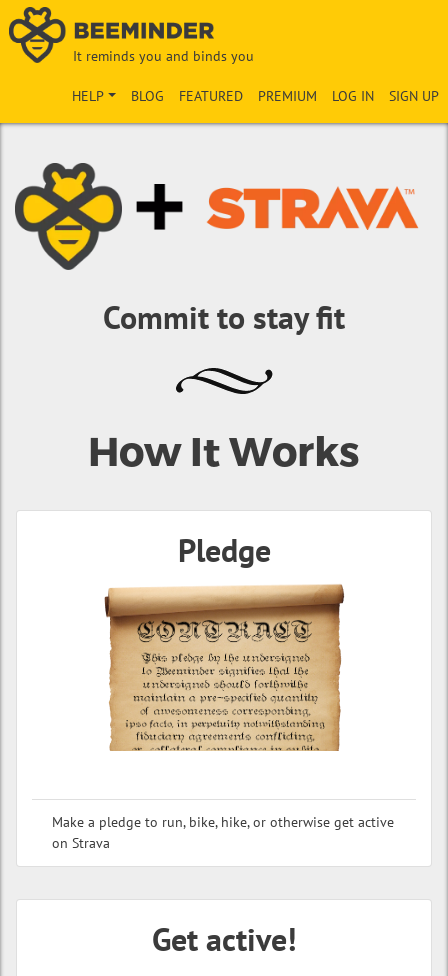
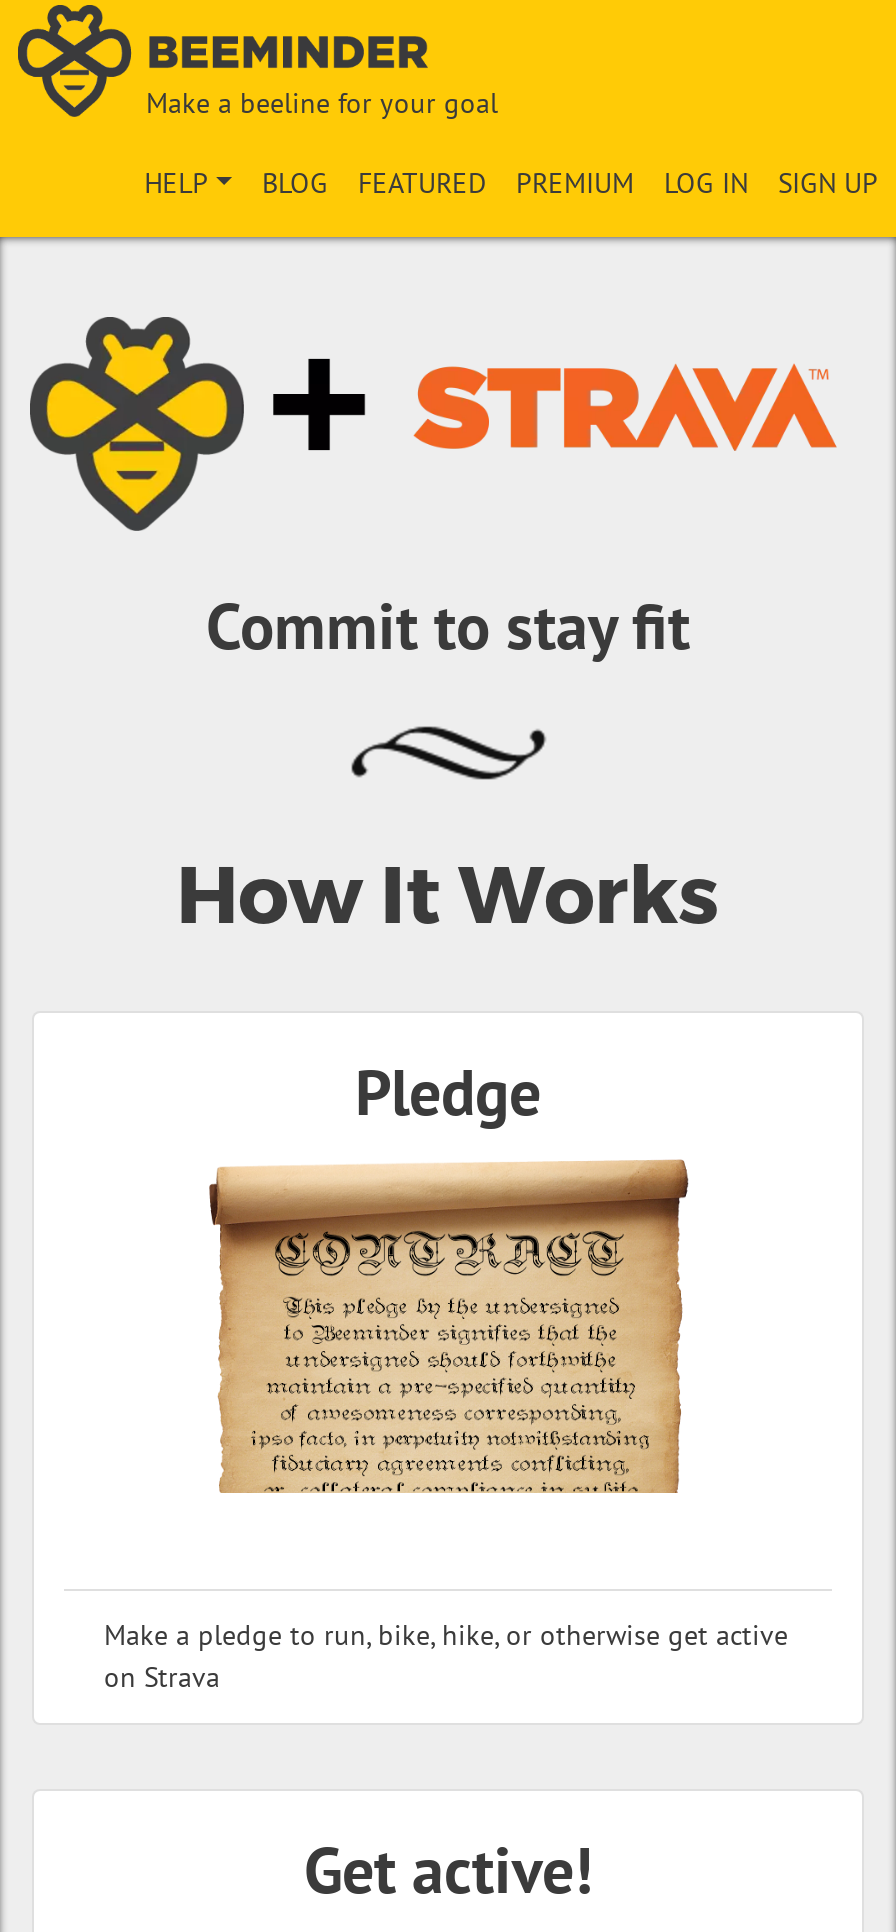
[73,47,254,65] It reminds you and binds you -> [146,85,498,121] Make a beeline for your goal

